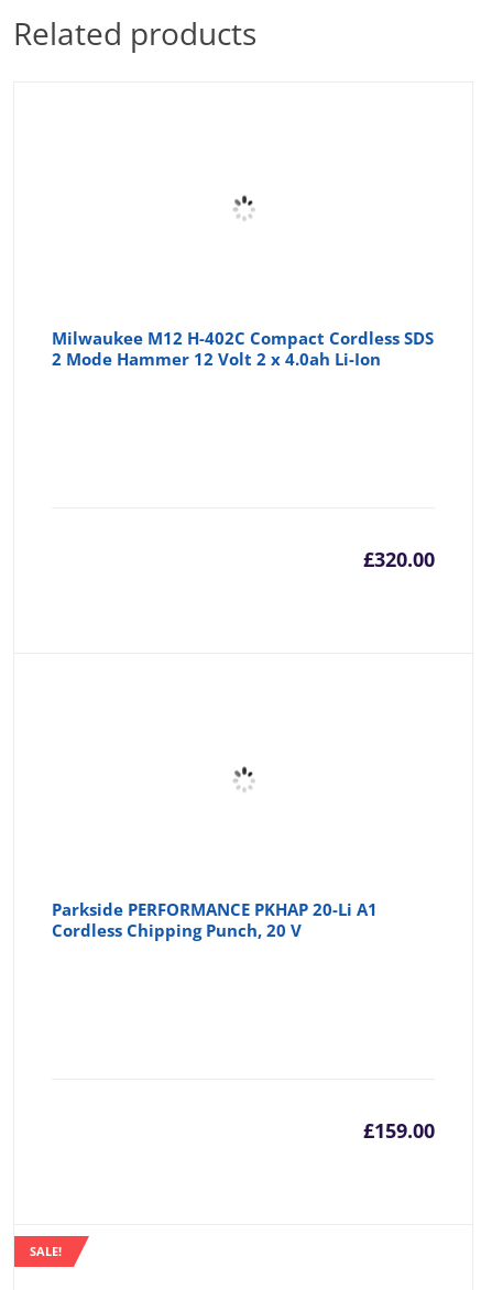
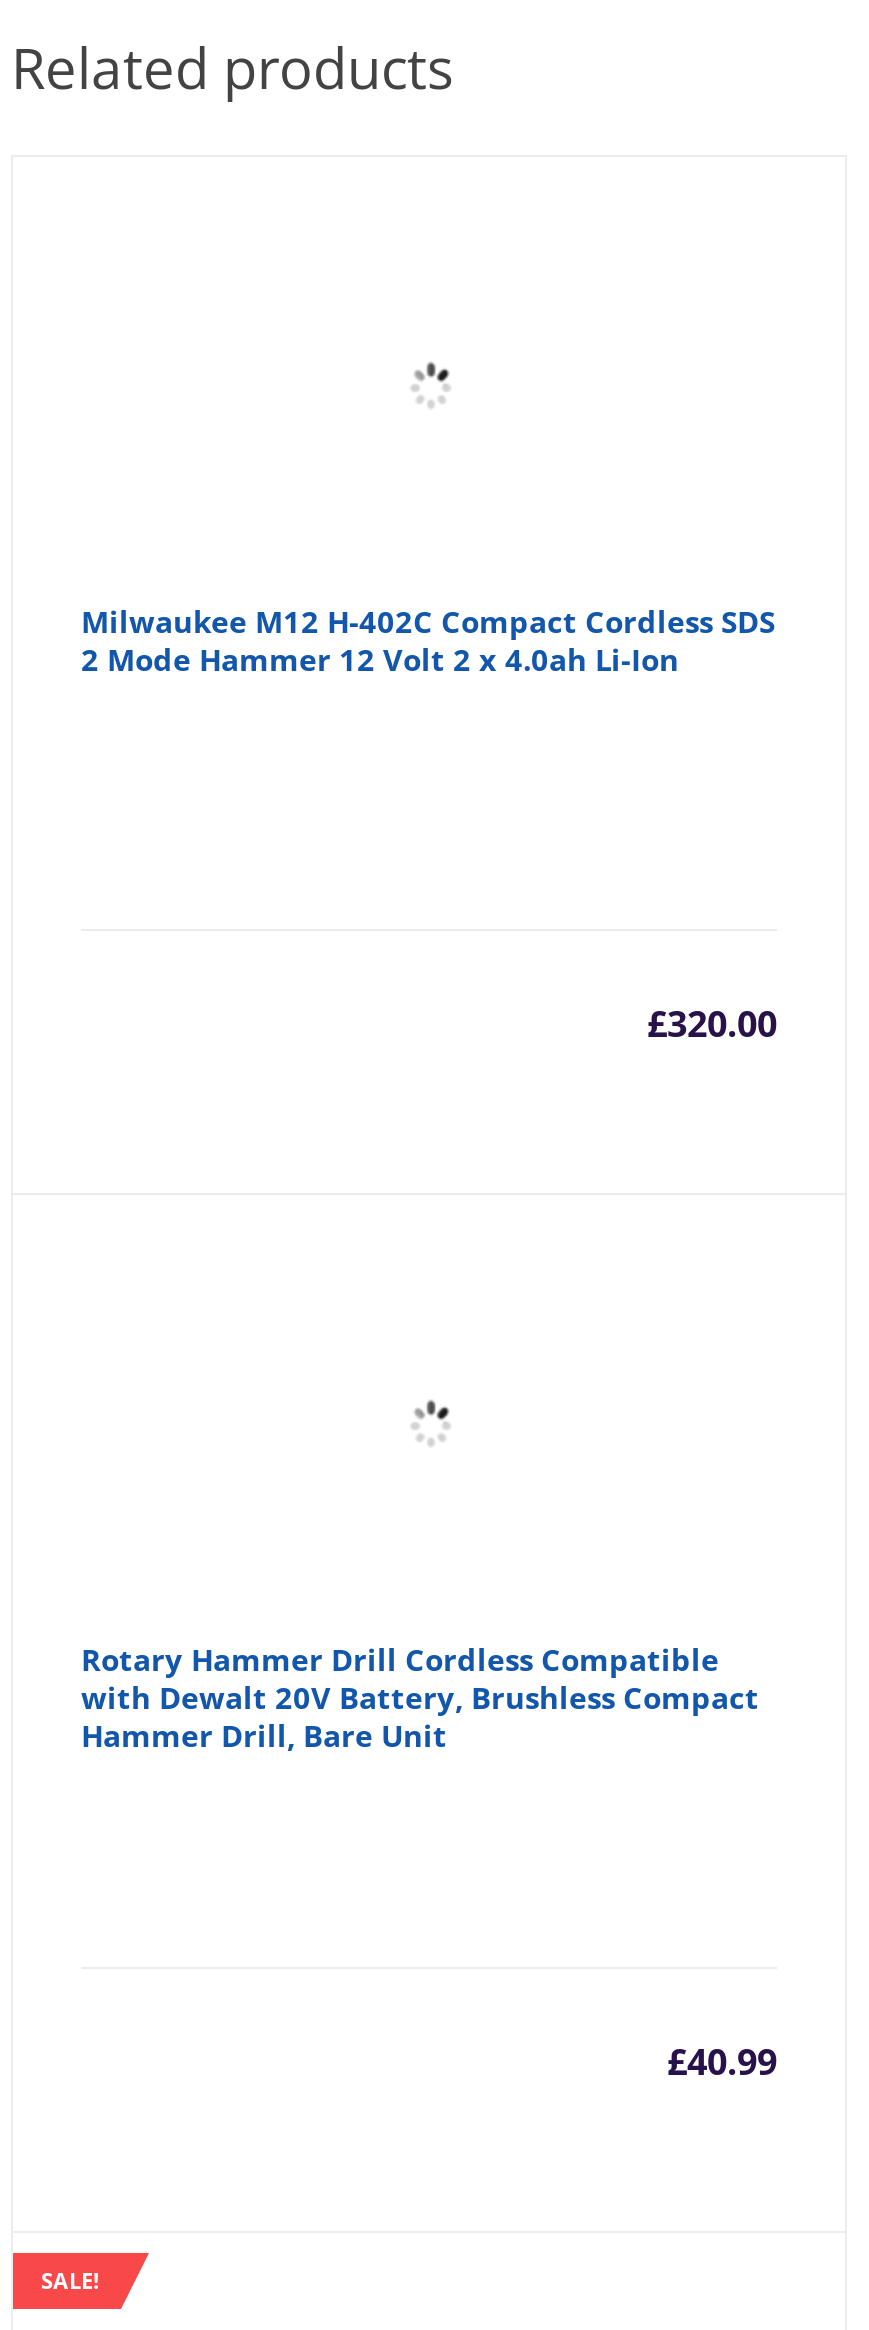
[52,898,378,941] Parkside PERFORMANCE PKHAP 20-Li A1 | Cordless Chipping Punch, 20 V -> [81,1639,759,1755] Rotary Hammer Drill Cordless Compatible | with Dewalt 20V Battery, Brushless Compact | Hammer Drill, Bare Unit
[363,1117,435,1144] £159.00 -> [667,2037,777,2085] £40.99

